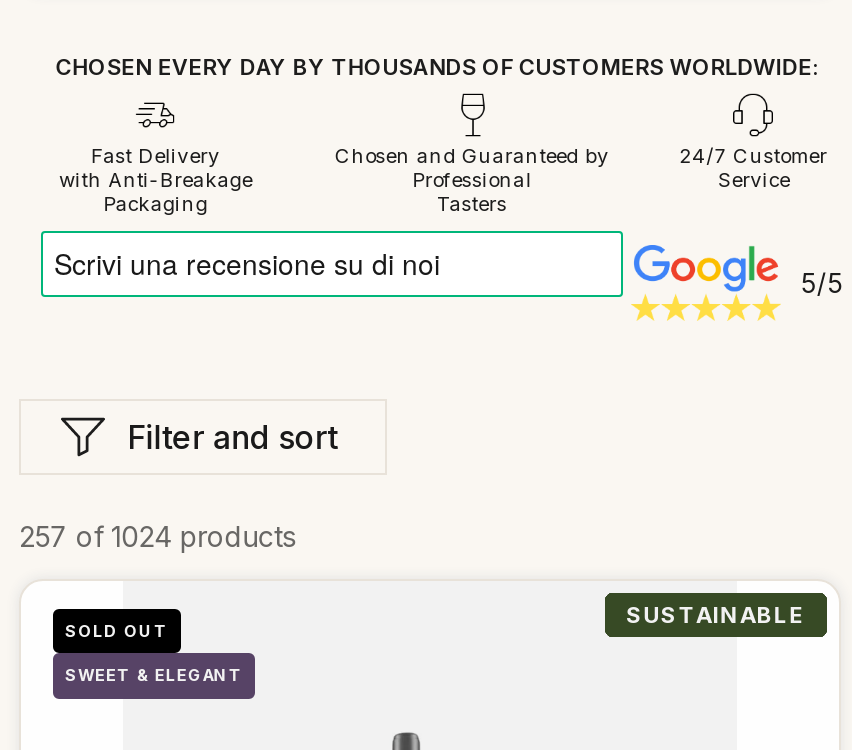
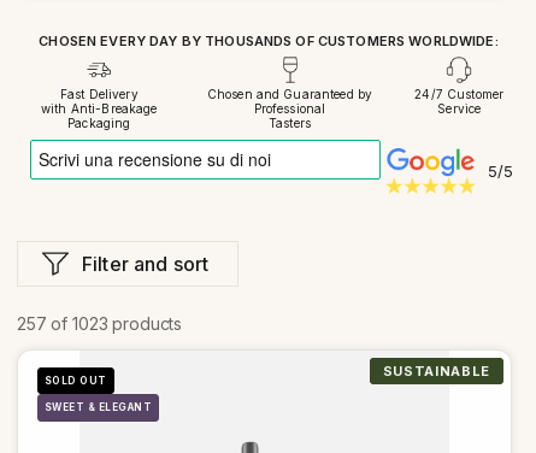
[19,519,295,553] 257 of 1024 products -> [17,313,182,334] 257 of 1023 products

